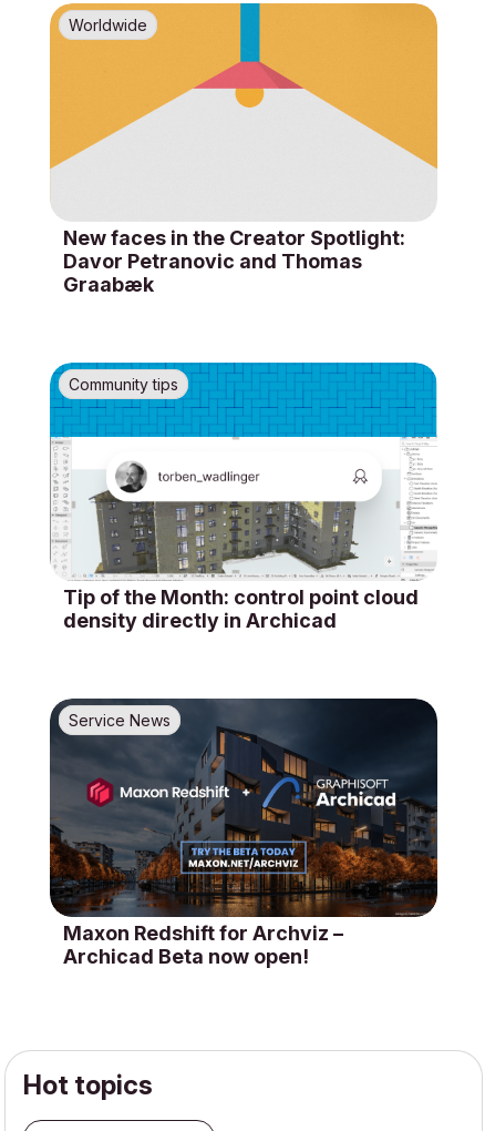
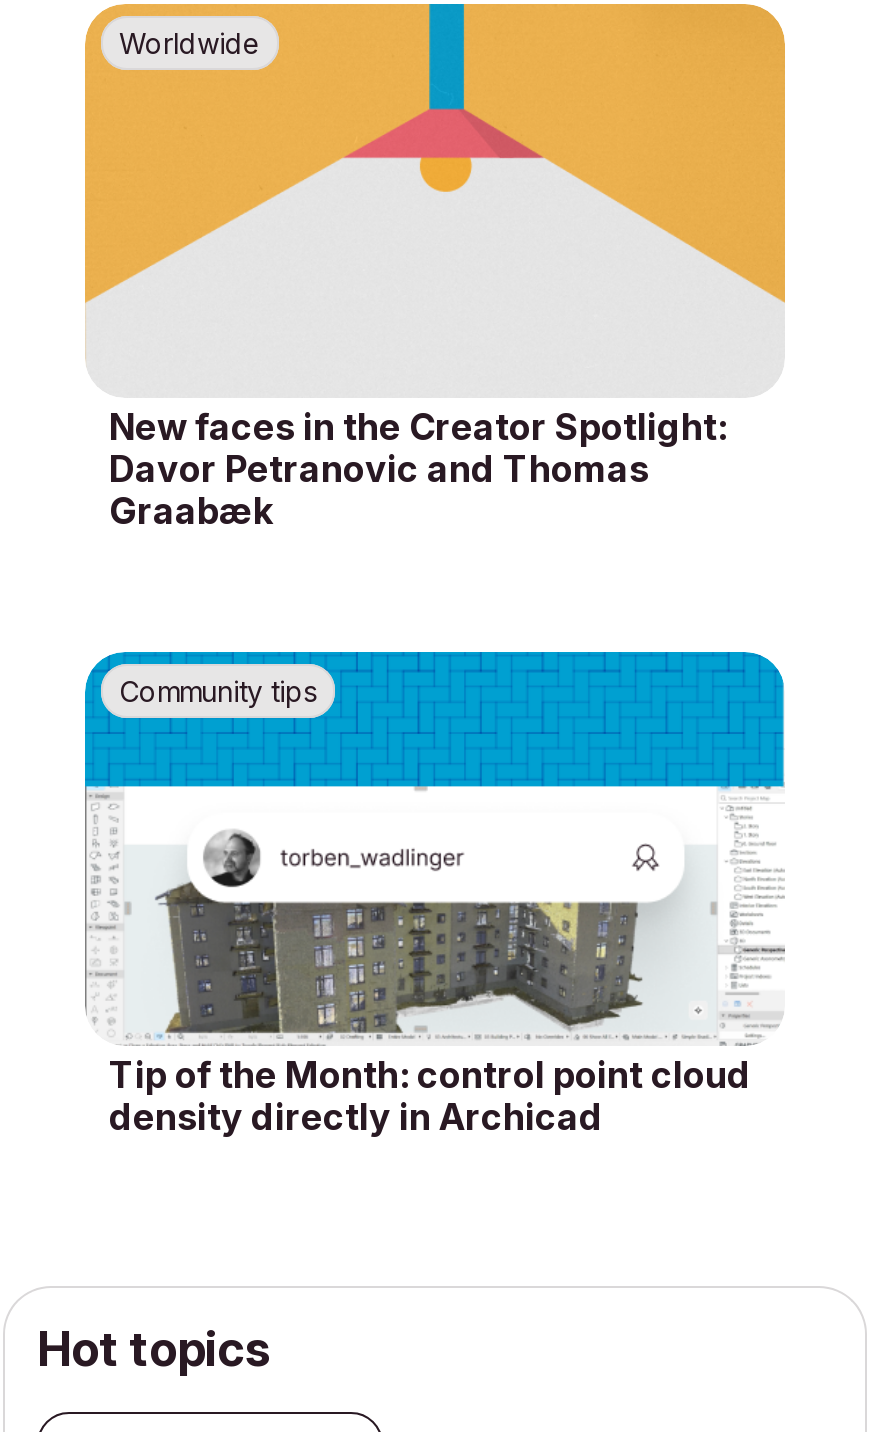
[49,697,438,918] [image] | Service News -> none
[63,921,343,968] Maxon Redshift for Archviz – | Archicad Beta now open! -> none

